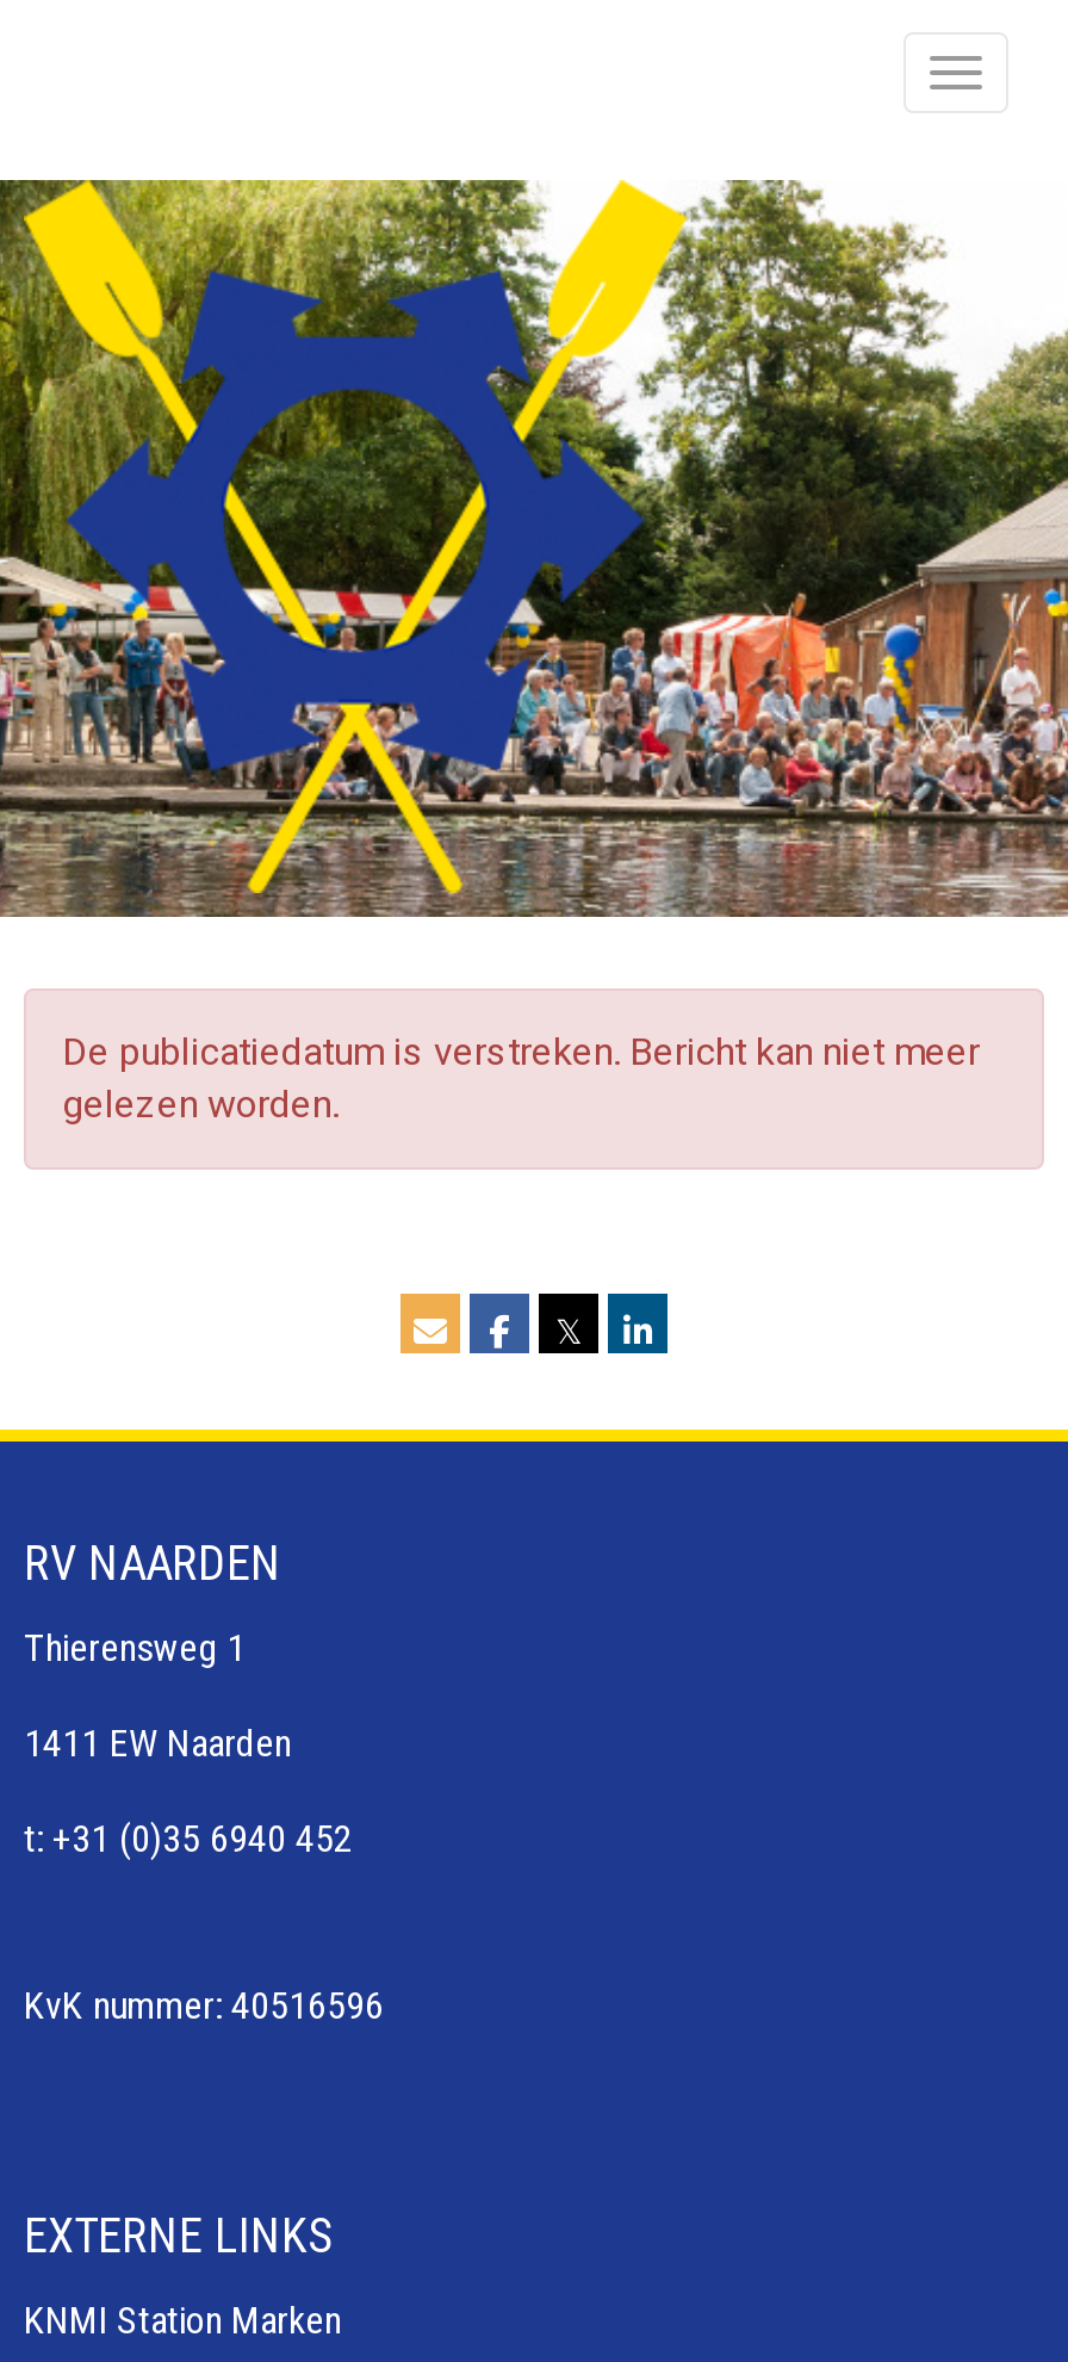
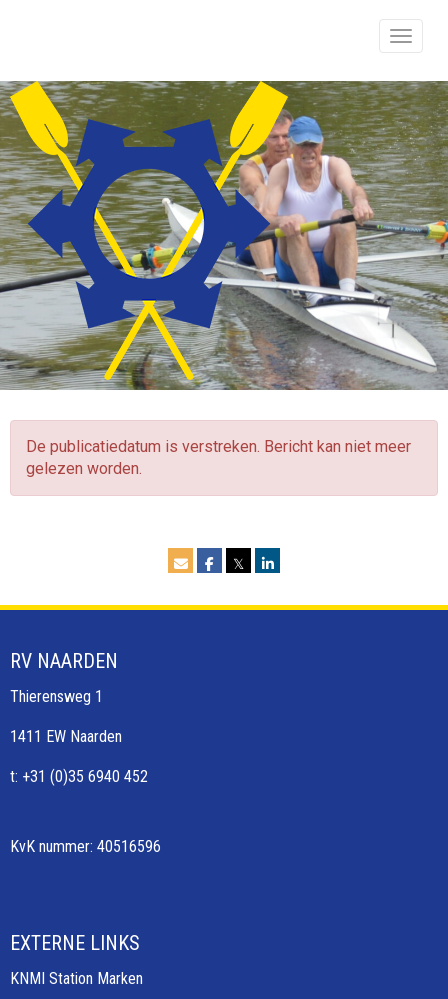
[7,178,1061,919] [image] -> [3,80,445,390] [image]

